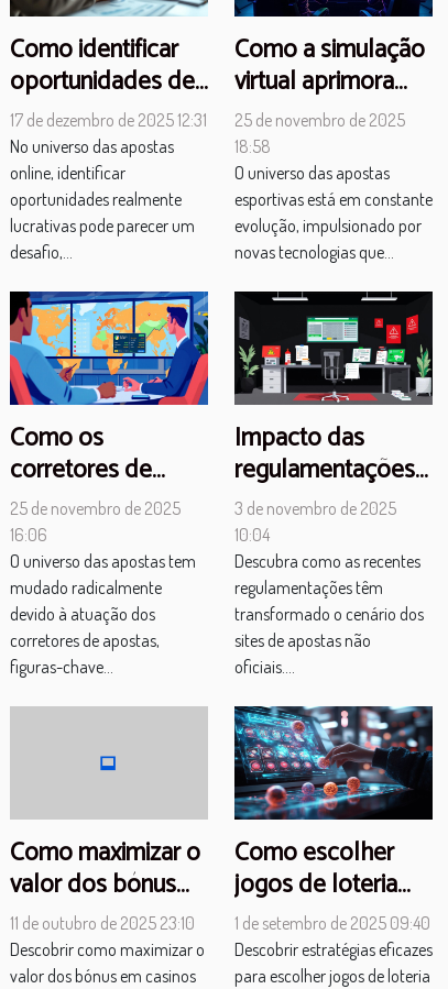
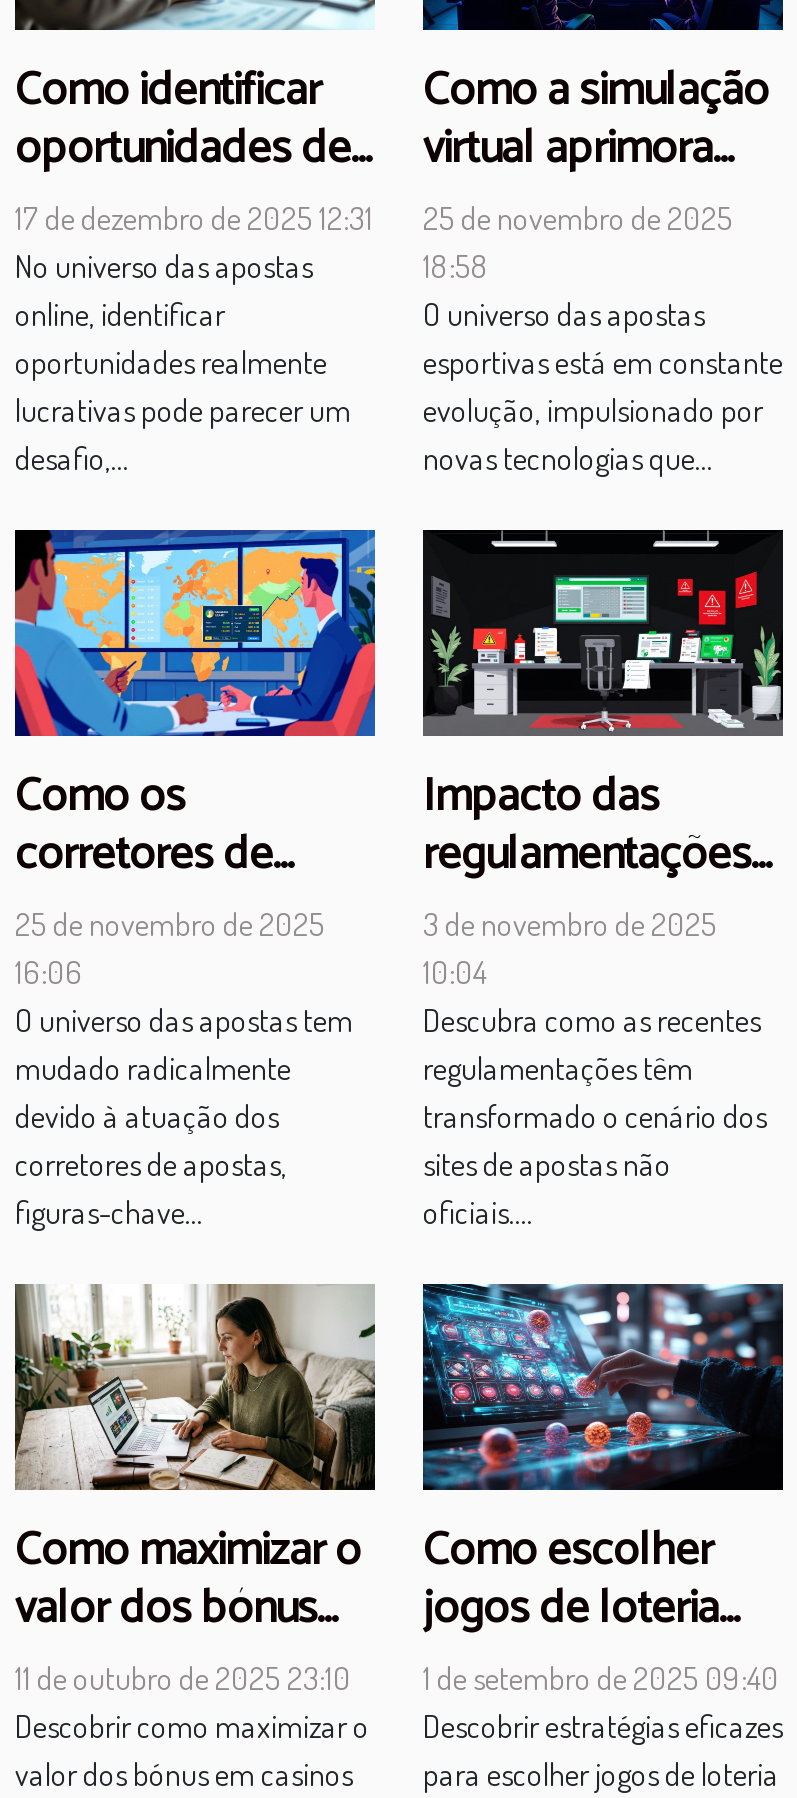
none -> [13,1284,377,1492] [image]

